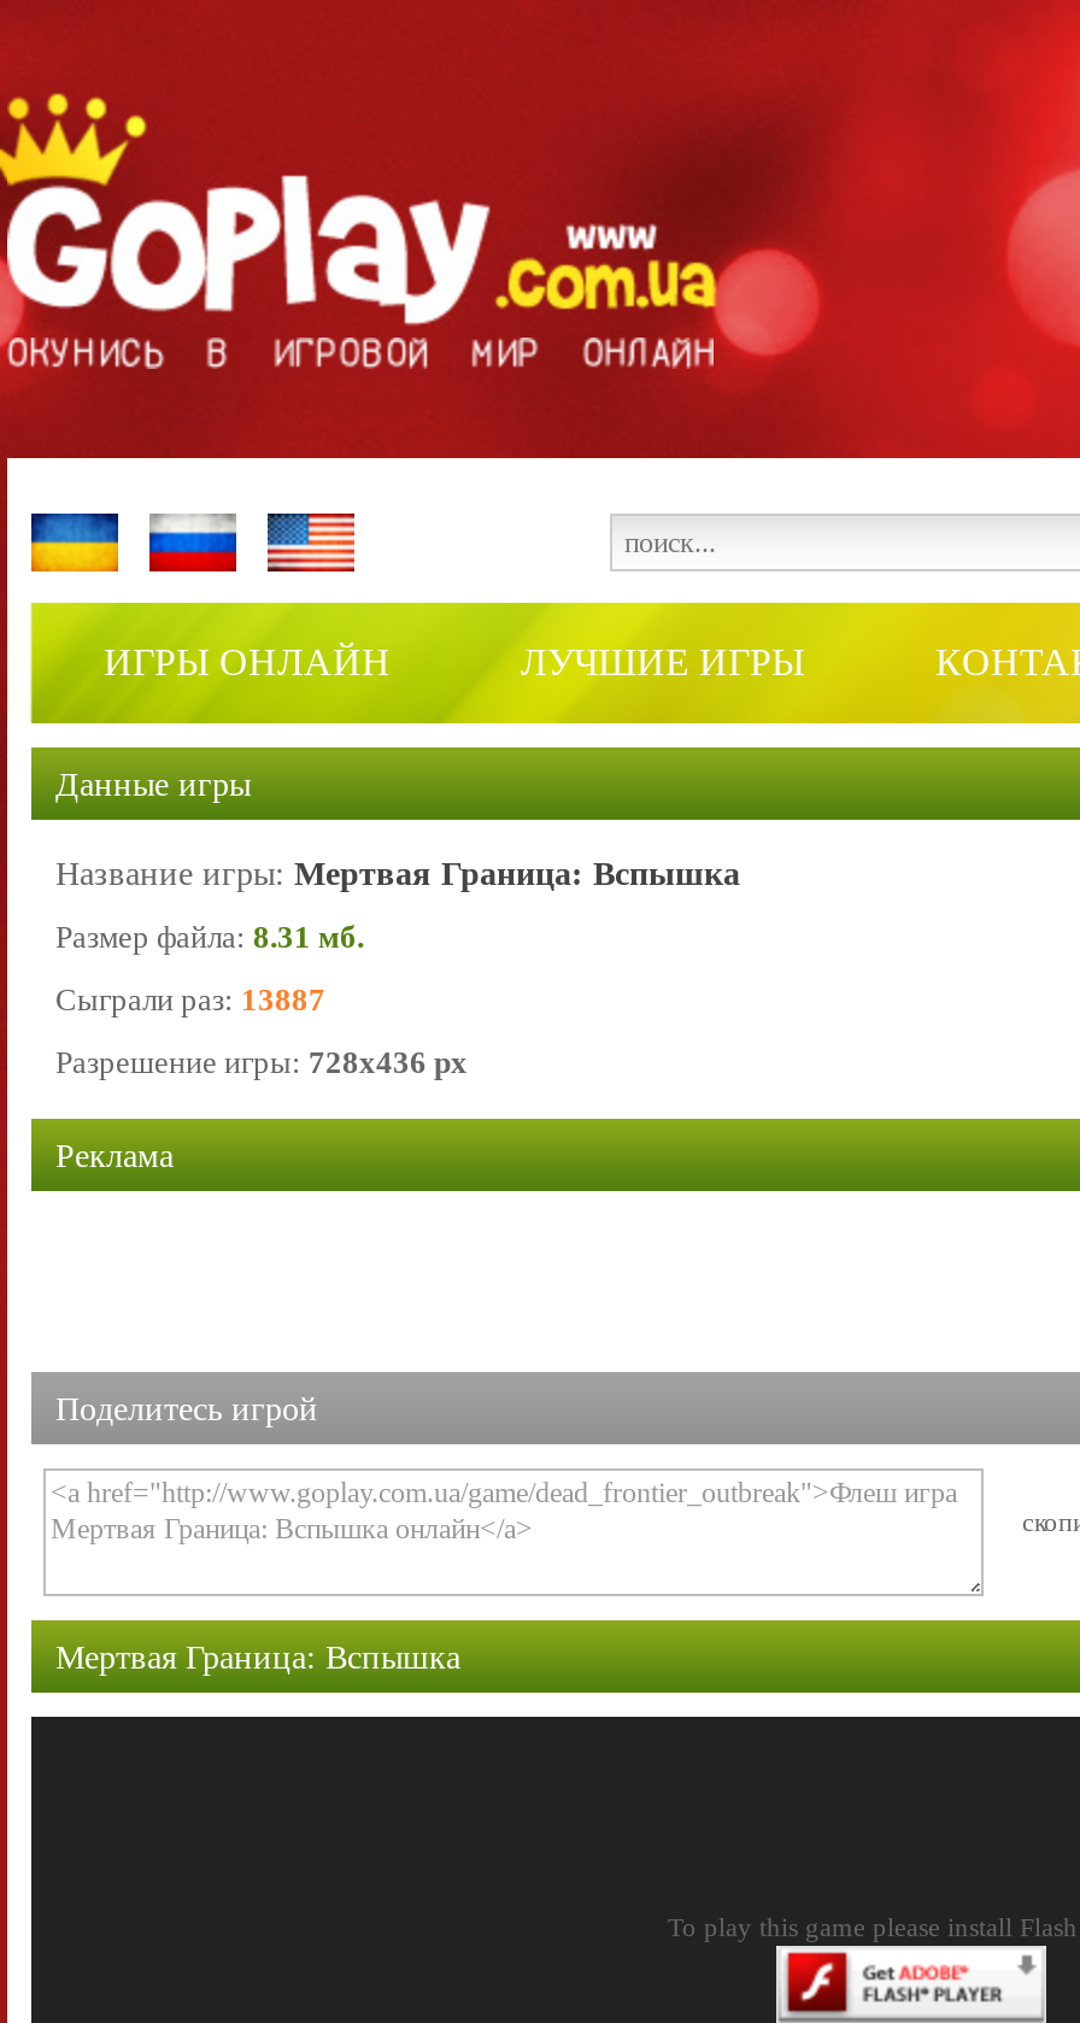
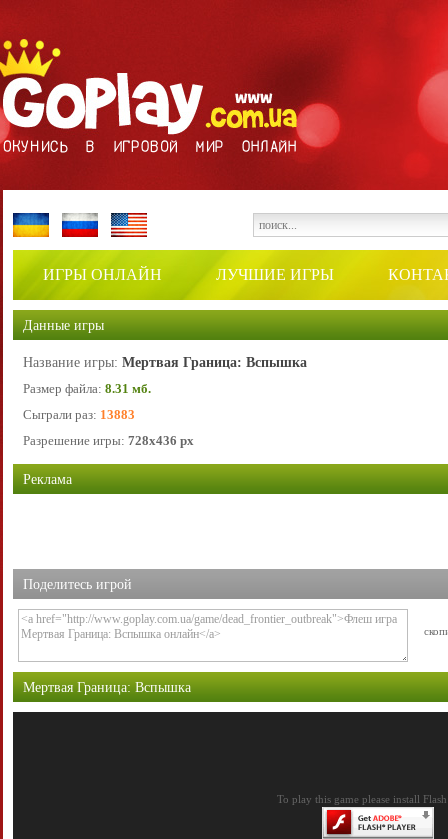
[55,981,325,1018] Сыграли раз: 13887 -> [23,407,135,422] Сыграли раз: 13883

